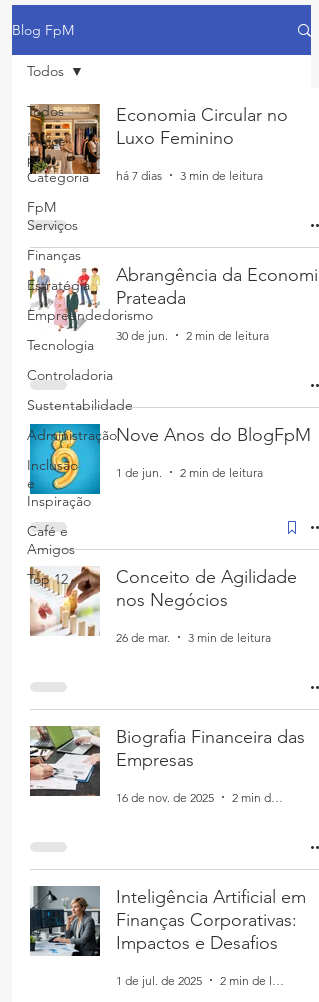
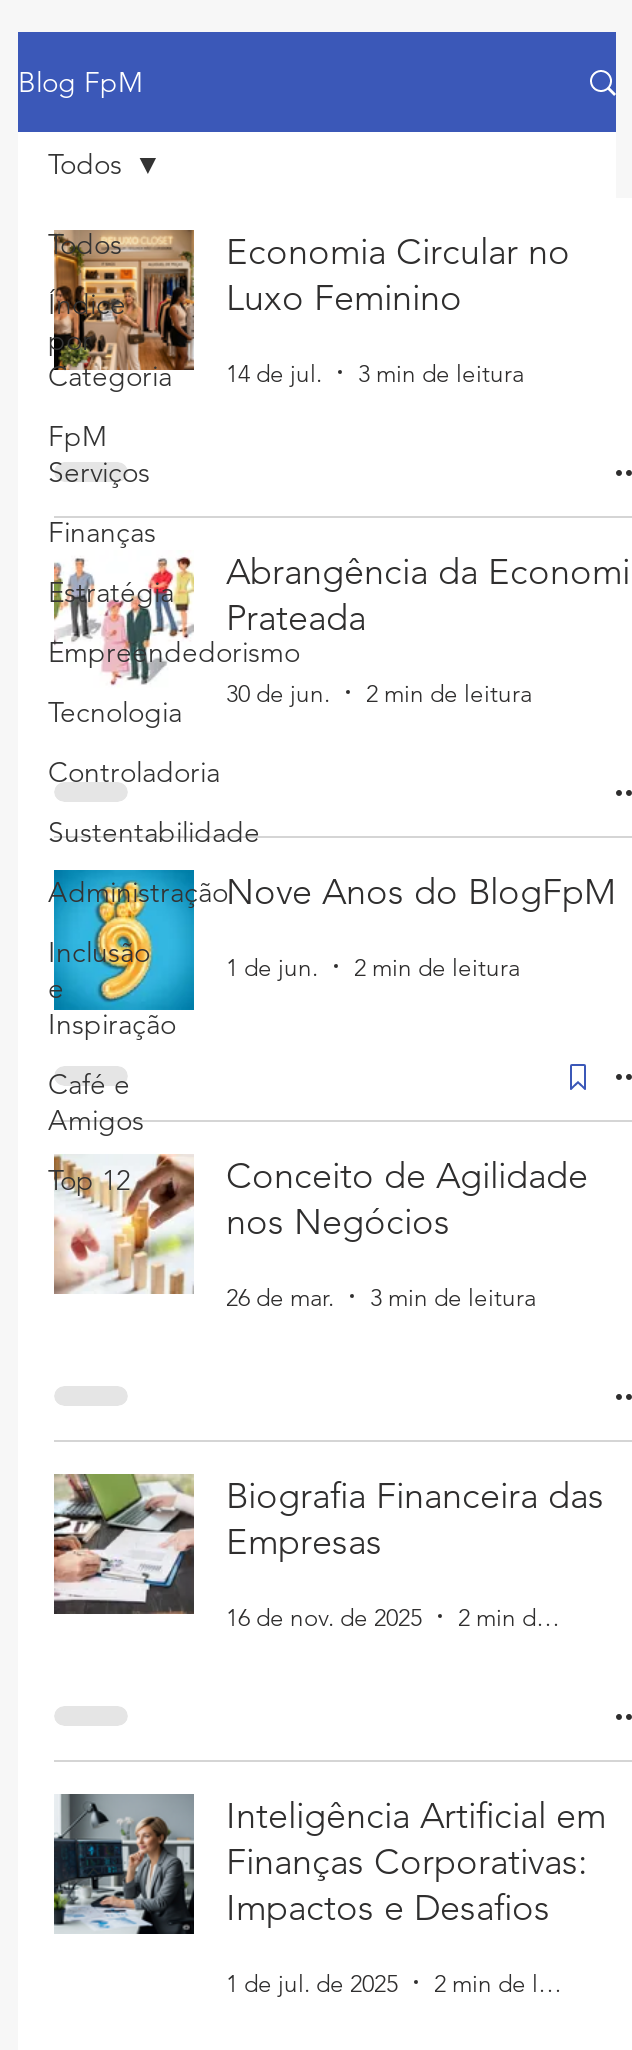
[27,167,263,186] Categoria há 7 dias 3 min de leitura -> [48,357,524,394] Categoria 14 de jul. 3 min de leitura

